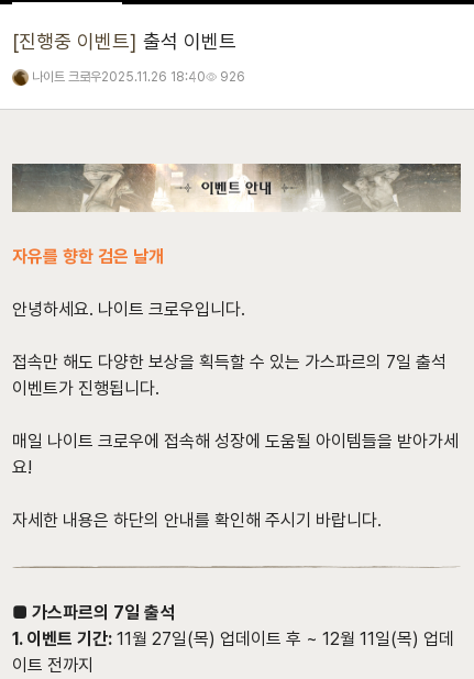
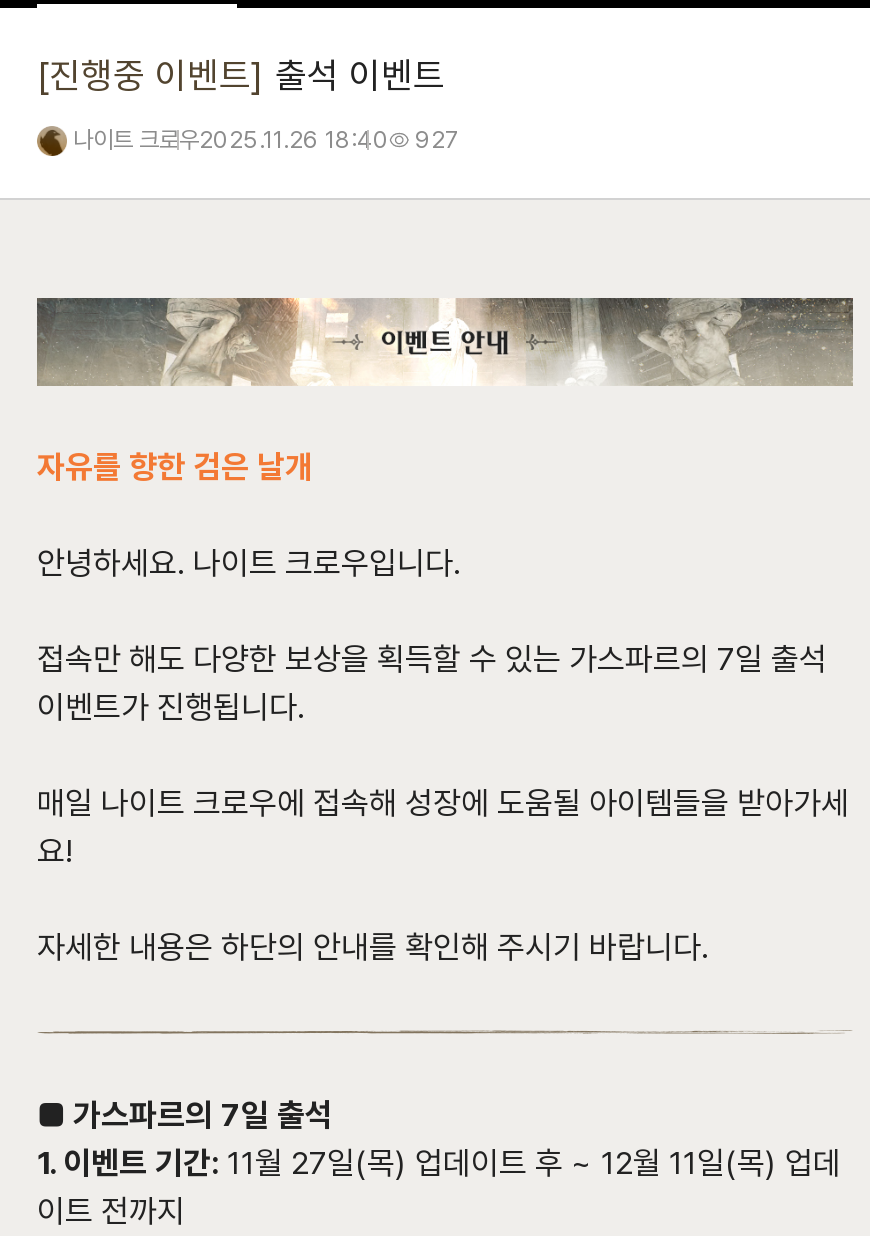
[32,69,245,85] 나이트 크로우2025.11.26 18:40 926 -> [73,126,461,154] 나이트 크로우2025.11.26 18:40 927

